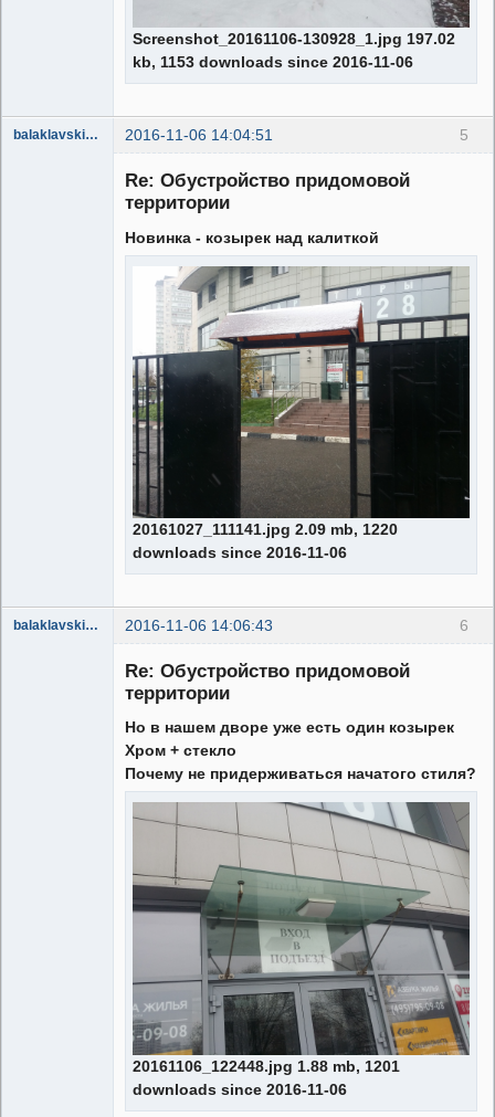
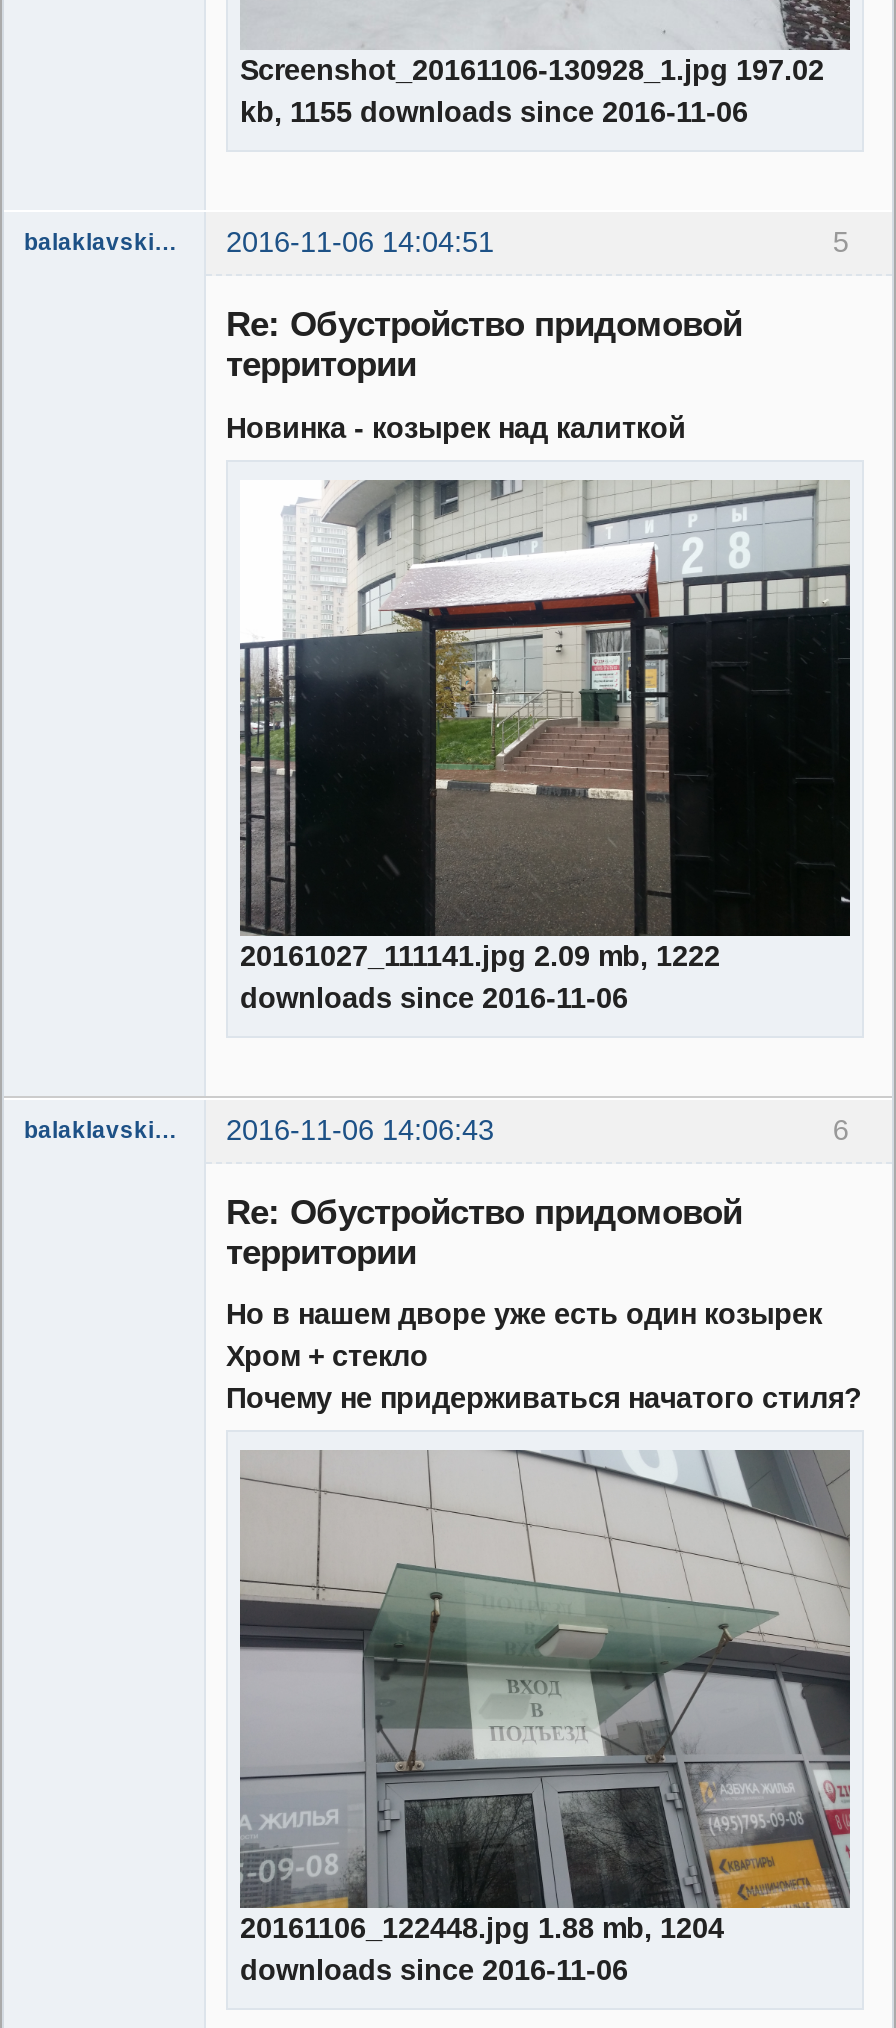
[133,53,418,71] kb, 1153 downloads since 2016-11-06 -> [240,96,756,128] kb, 1155 downloads since 2016-11-06
[133,520,398,538] 20161027_111141.jpg 2.09 mb, 1220 -> [240,940,720,972] 20161027_111141.jpg 2.09 mb, 1222
[133,1057,400,1075] 20161106_122448.jpg 1.88 mb, 1201 -> [240,1912,724,1944] 20161106_122448.jpg 1.88 mb, 1204

